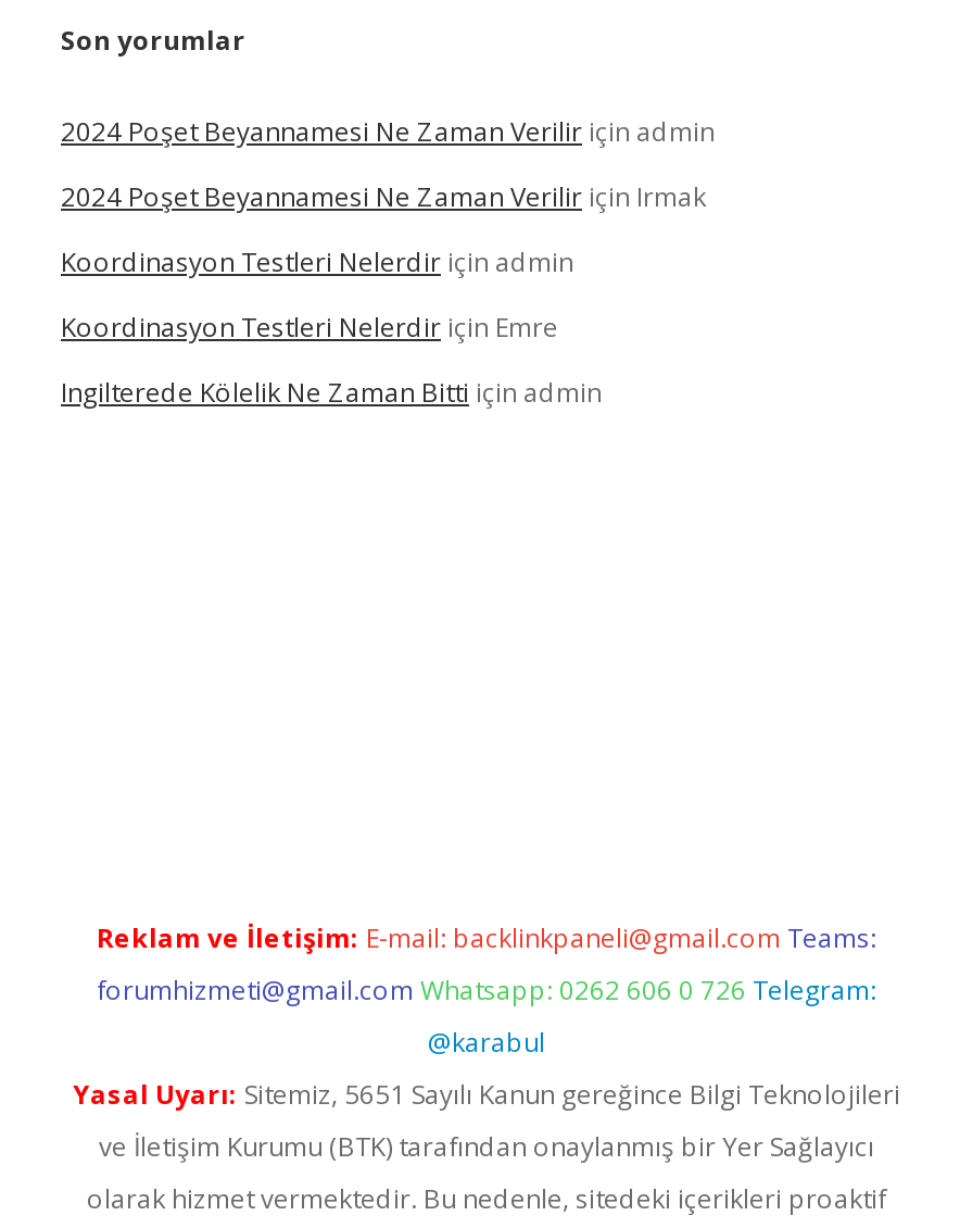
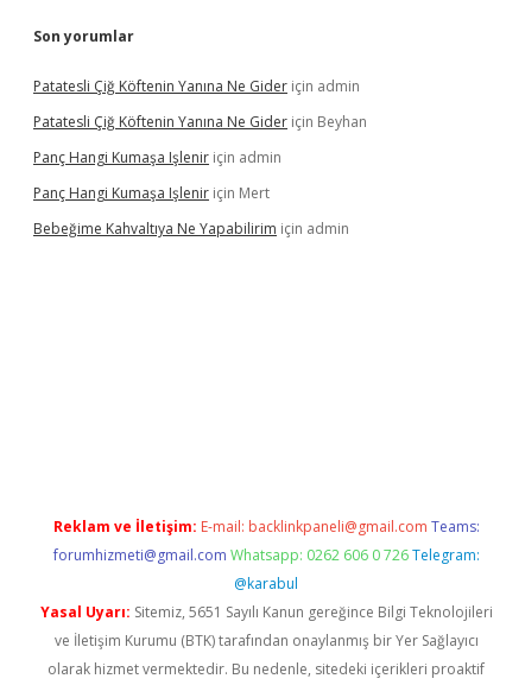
[61,113,715,150] 2024 Poşet Beyannamesi Ne Zaman Verilir için admin -> [33,76,360,96] Patatesli Çiğ Köftenin Yanına Ne Gider için admin
[61,178,706,215] 2024 Poşet Beyannamesi Ne Zaman Verilir için Irmak -> [33,112,367,132] Patatesli Çiğ Köftenin Yanına Ne Gider için Beyhan
[61,243,573,280] Koordinasyon Testleri Nelerdir için admin -> [33,147,282,167] Panç Hangi Kumaşa Işlenir için admin
[61,309,558,346] Koordinasyon Testleri Nelerdir için Emre -> [33,183,270,203] Panç Hangi Kumaşa Işlenir için Mert
[61,374,602,411] Ingilterede Kölelik Ne Zaman Bitti için admin -> [33,218,349,239] Bebeğime Kahvaltıya Ne Yapabilirim için admin

